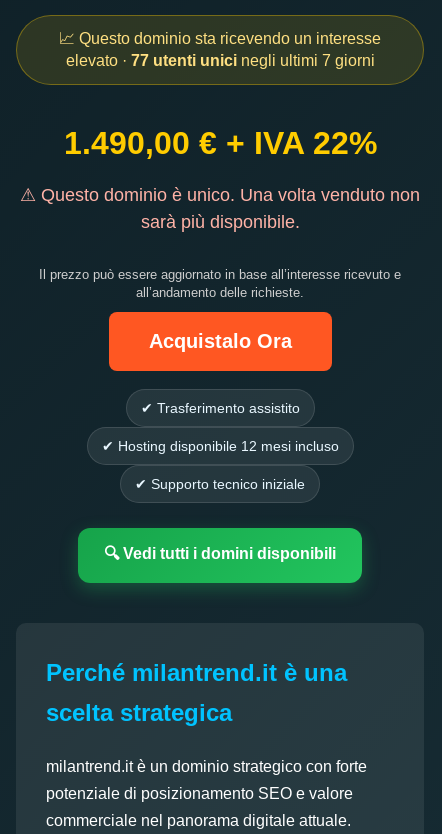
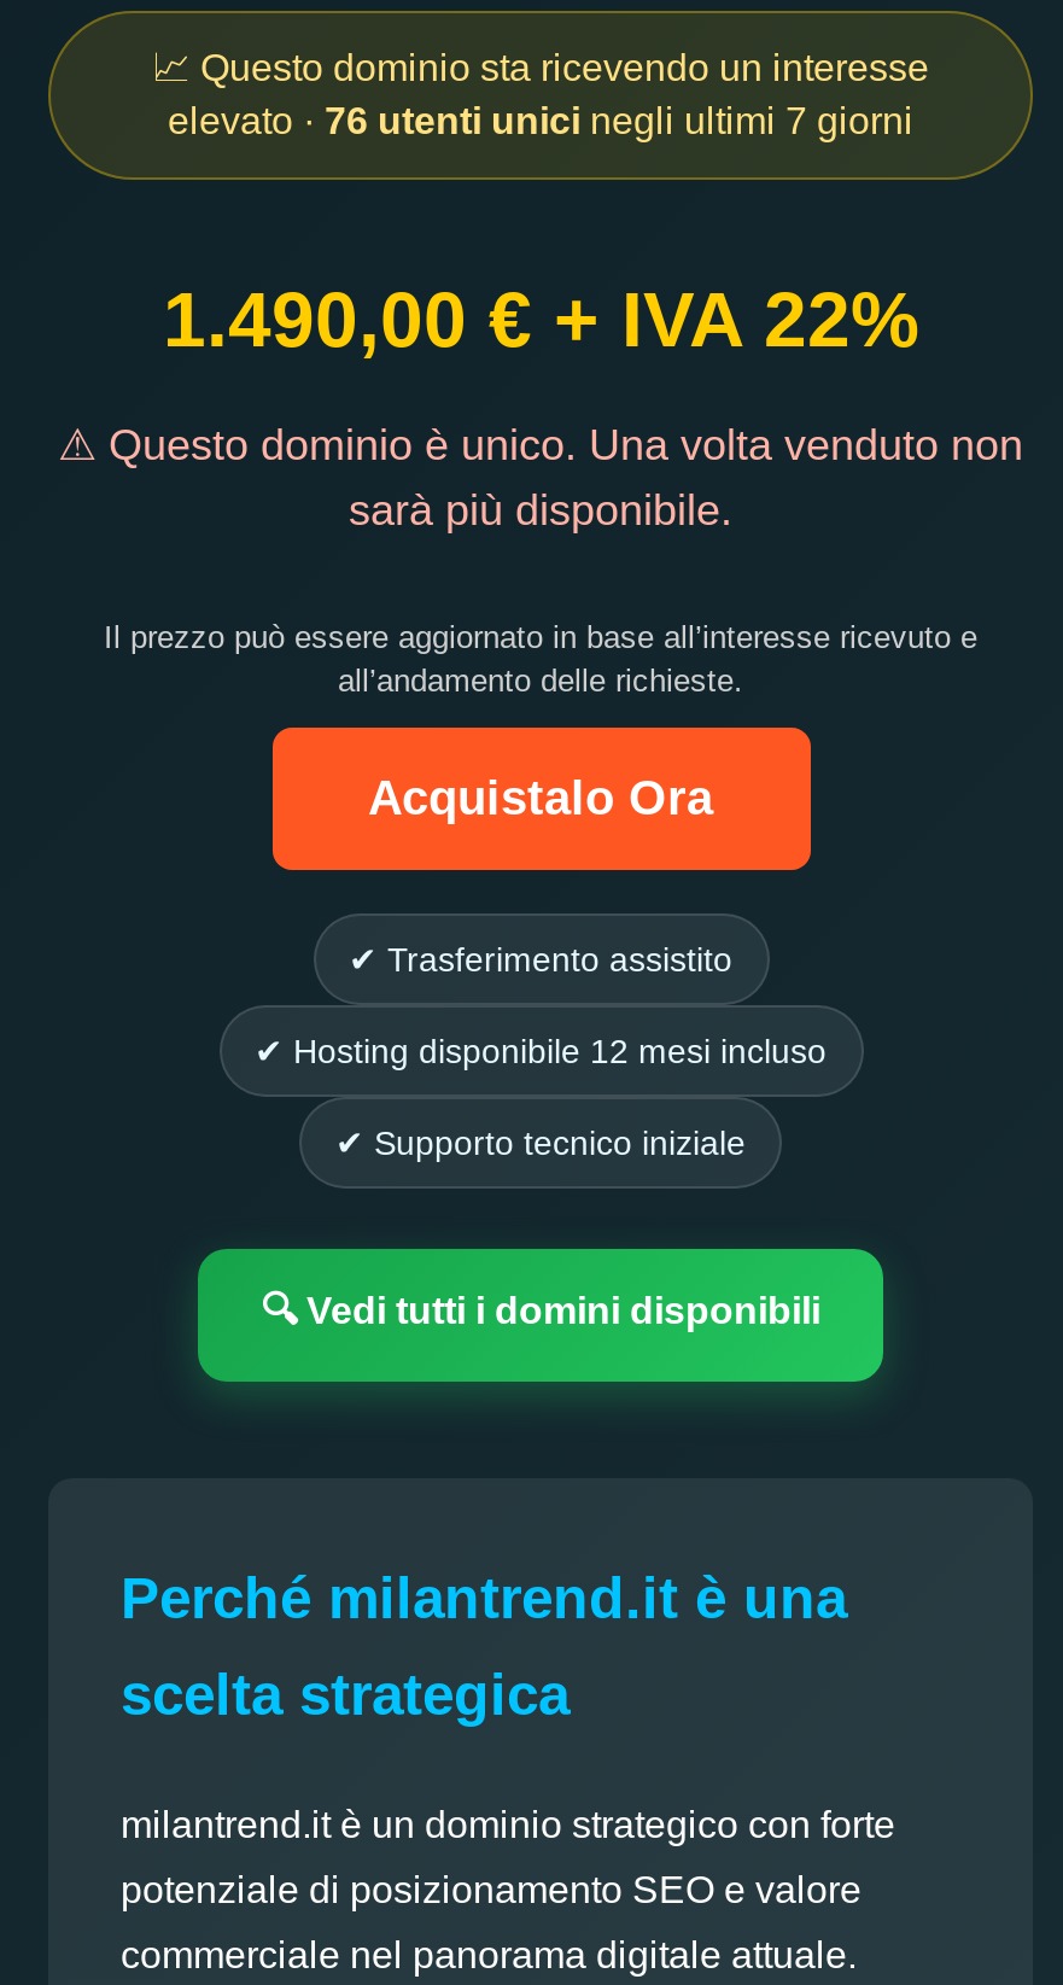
[65,52,374,69] elevato · 77 utenti unici negli ultimi 7 giorni -> [168,99,913,140] elevato · 76 utenti unici negli ultimi 7 giorni

